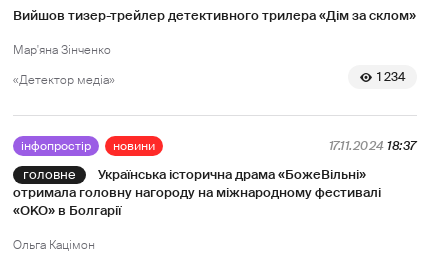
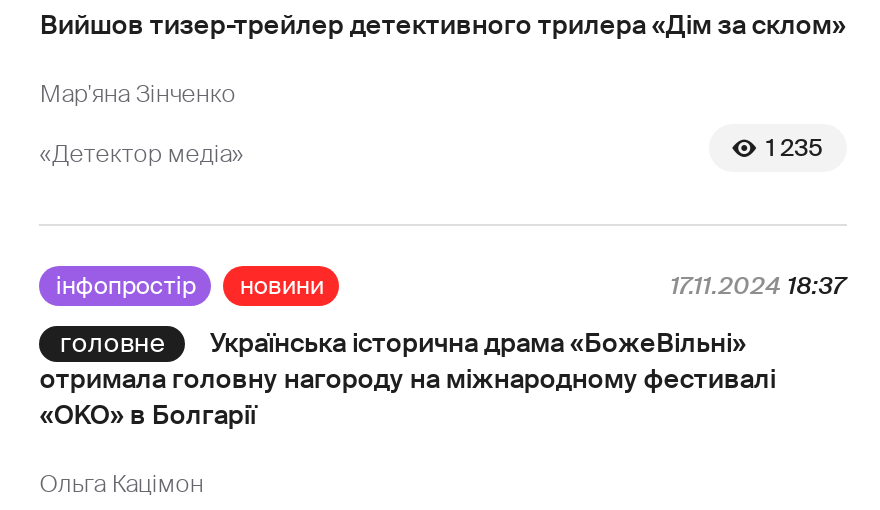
[377,69,405,85] 1 234 -> [766,133,822,165] 1 235

